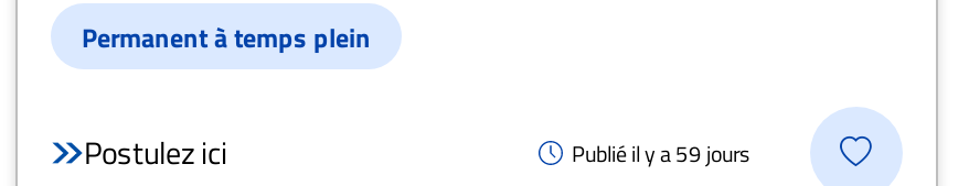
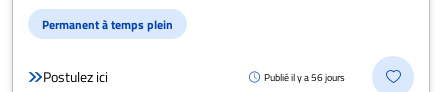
[572,136,750,169] Publié il y a 59 jours -> [264,69,345,84] Publié il y a 56 jours

